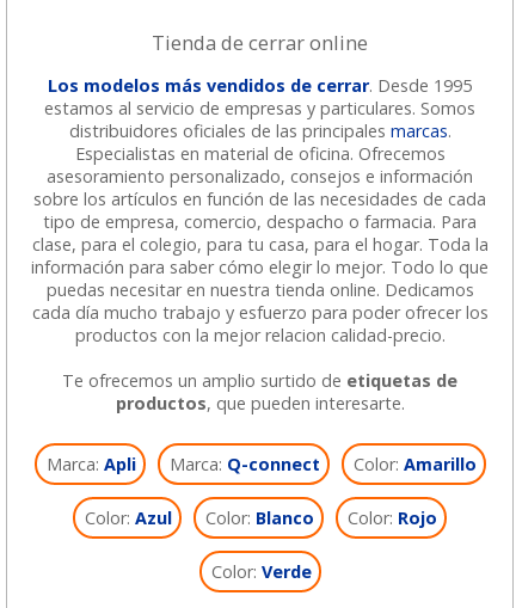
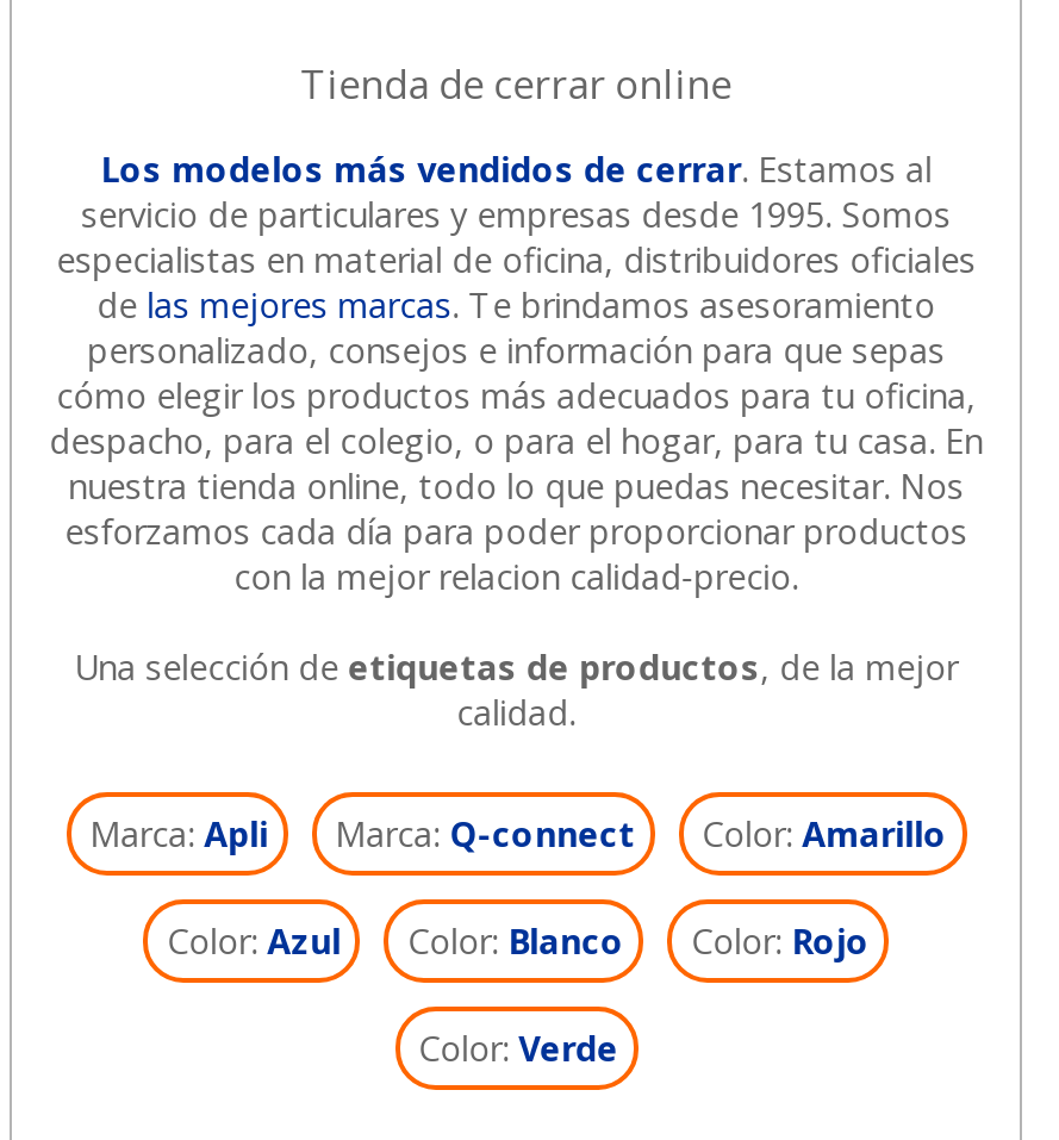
[31,75,489,347] Los modelos más vendidos de cerrar. Desde 1995 | estamos al servicio de empresas y particulares. Somos | distribuidores oficiales de las principales marcas. | Especialistas en material de oficina. Ofrecemos | asesoramiento personalizado, consejos e información | sobre los artículos en función de las necesidades de cada | tipo de empresa, comercio, despacho o farmacia. Para | clase, para el colegio, para tu casa, para el hogar. Toda la | información para saber cómo elegir lo mejor. Todo lo que | puedas necesitar en nuestra tienda online. Dedicamos | cada día mucho trabajo y esfuerzo para poder ofrecer los | productos con la mejor relacion calidad-precio. -> [49,148,983,600] Los modelos más vendidos de cerrar. Estamos al | servicio de particulares y empresas desde 1995. Somos | especialistas en material de oficina, distribuidores oficiales | de las mejores marcas. Te brindamos asesoramiento | personalizado, consejos e información para que sepas | cómo elegir los productos más adecuados para tu oficina, | despacho, para el colegio, o para el hogar, para tu casa. En | nuestra tienda online, todo lo que puedas necesitar. Nos | esforzamos cada día para poder proporcionar productos | con la mejor relacion calidad-precio.
[62,370,458,415] Te ofrecemos un amplio surtido de etiquetas de | productos, que pueden interesarte. -> [74,646,958,736] Una selección de etiquetas de productos, de la mejor | calidad.

